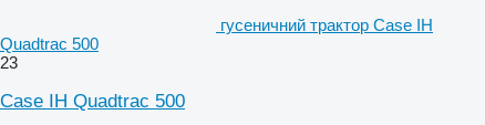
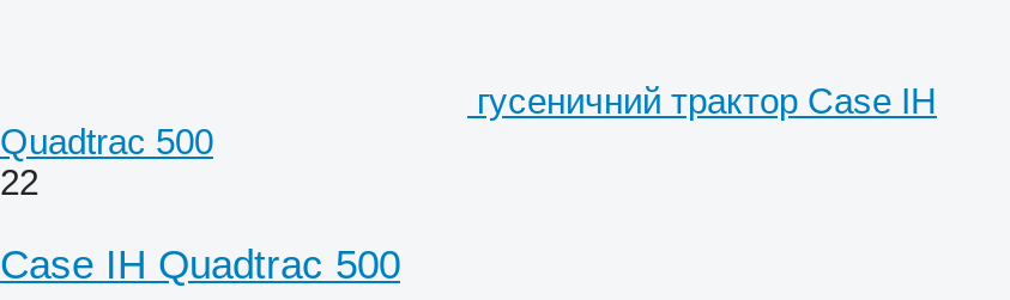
[0,53,18,72] 23 -> [0,161,38,202] 22

